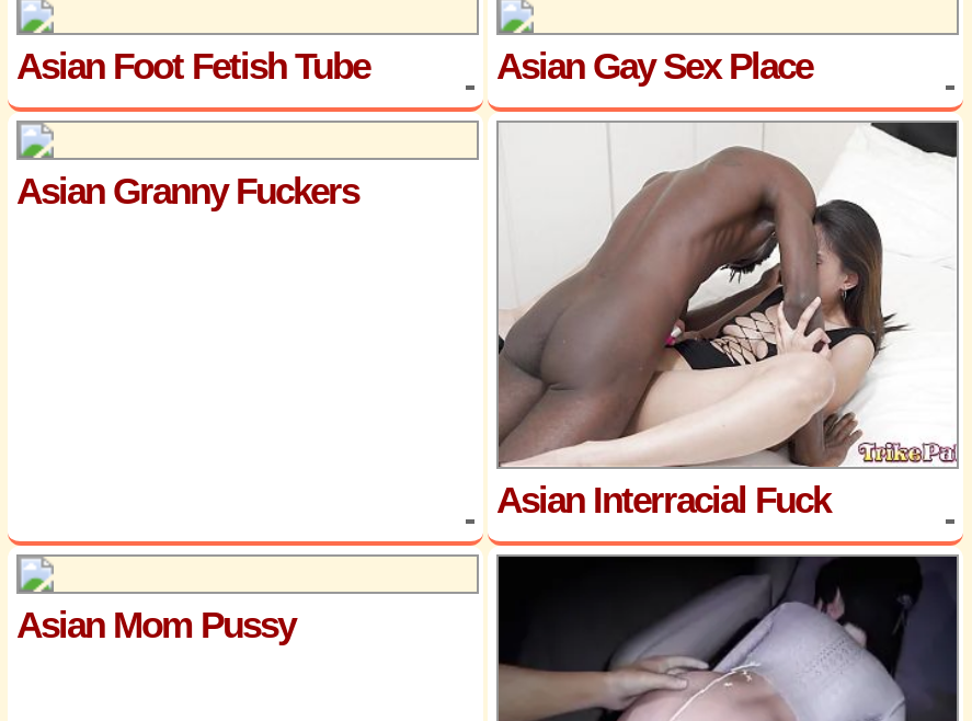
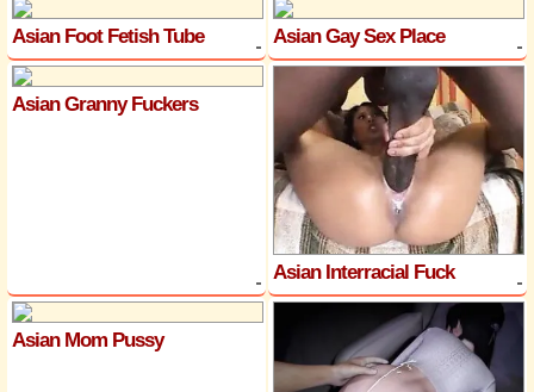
[496,123,959,469] [image] -> [273,66,524,255] [image]

